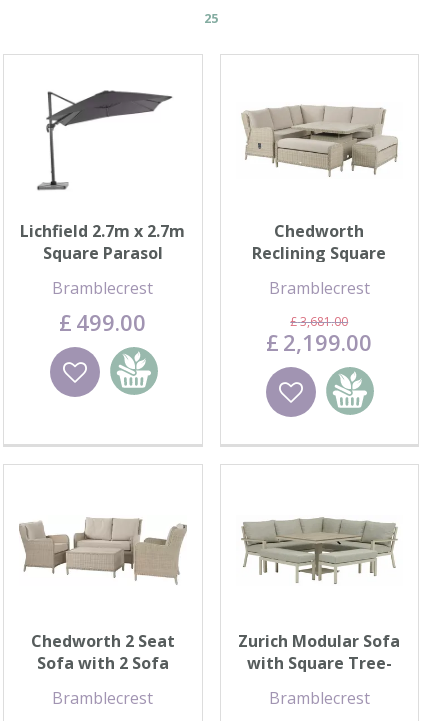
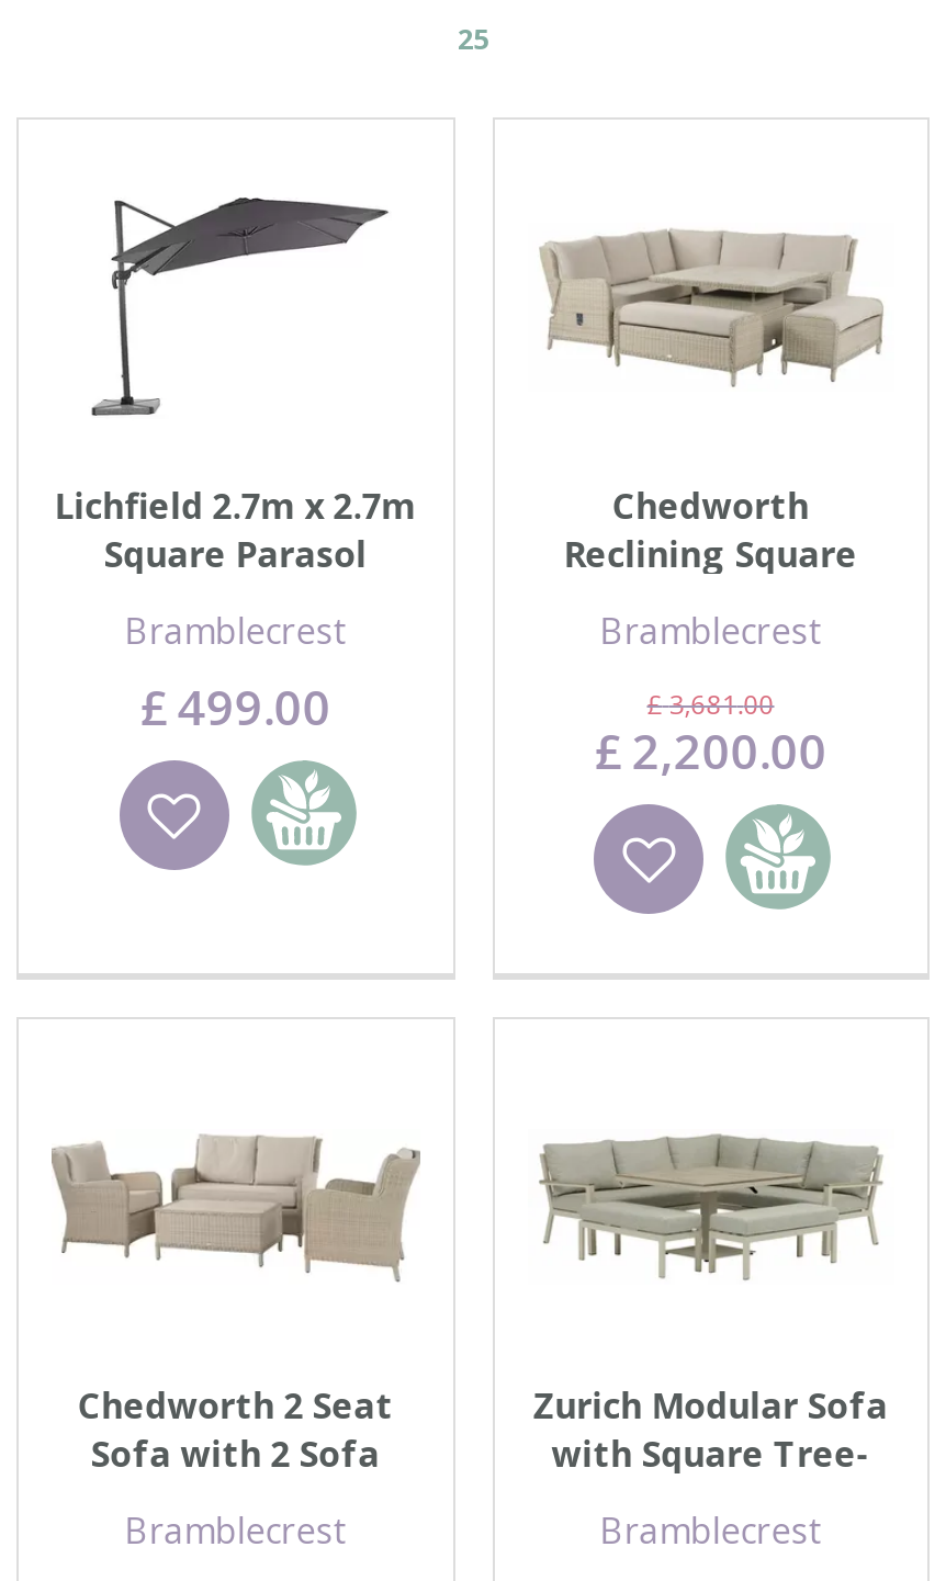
[266,327,372,357] £ 2,199.00 -> [594,716,827,782] £ 2,200.00

